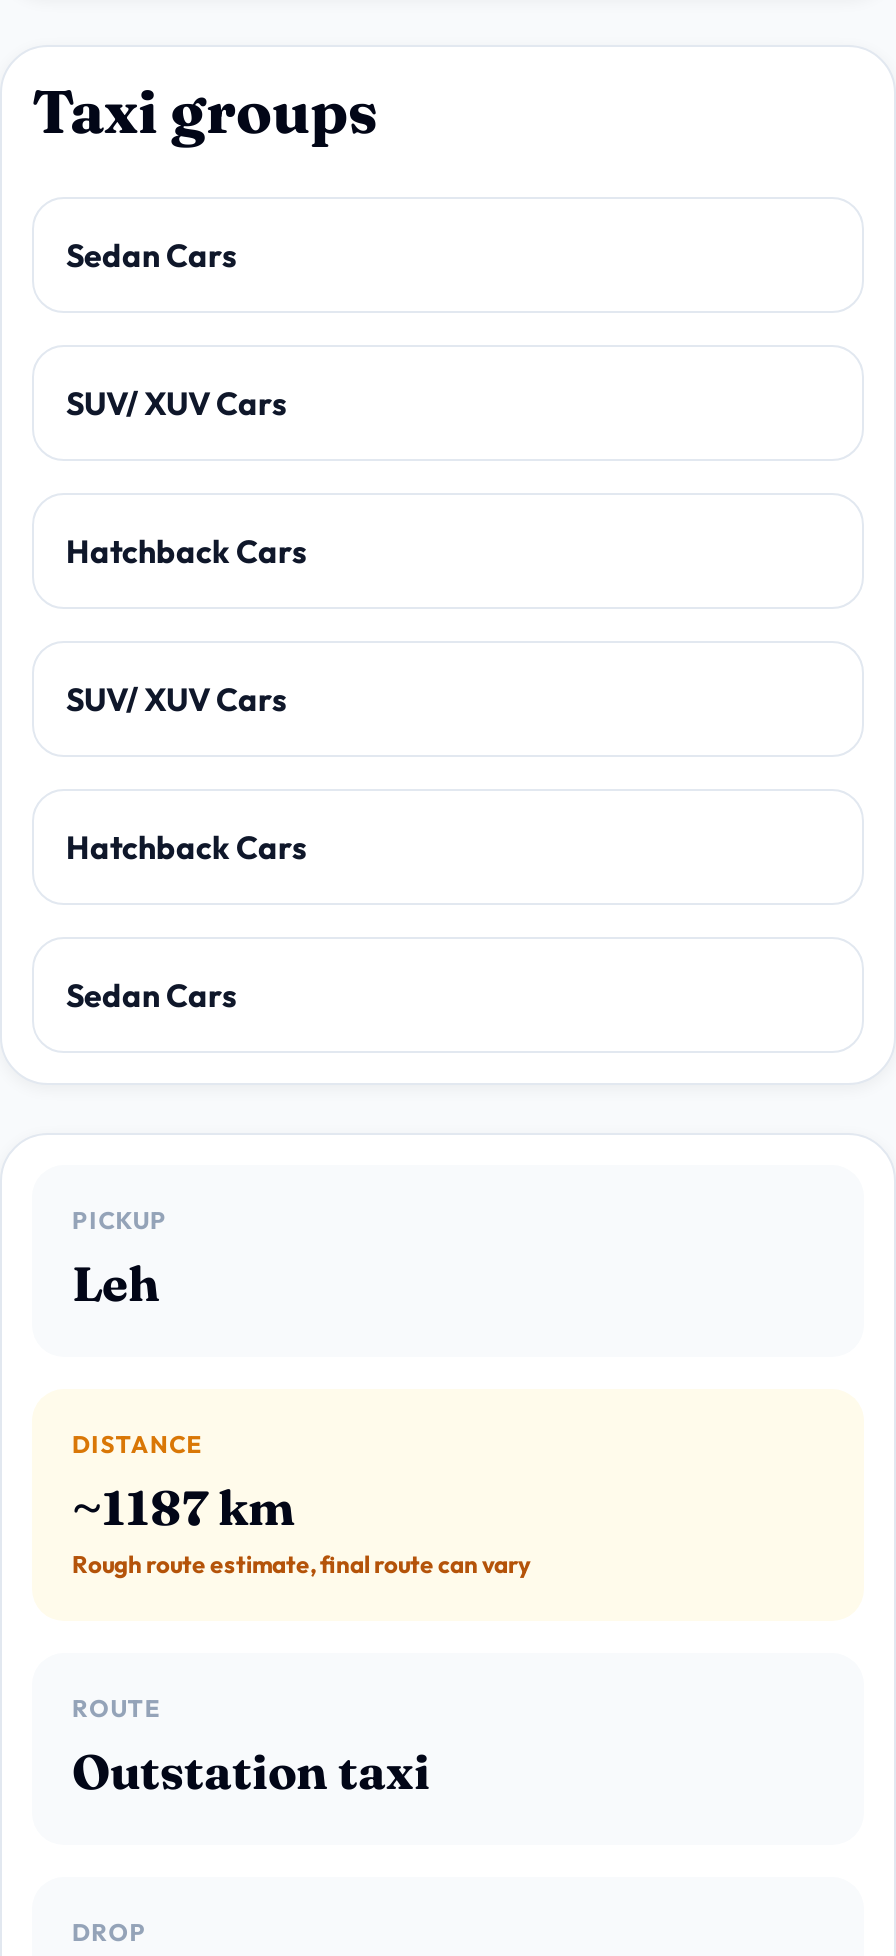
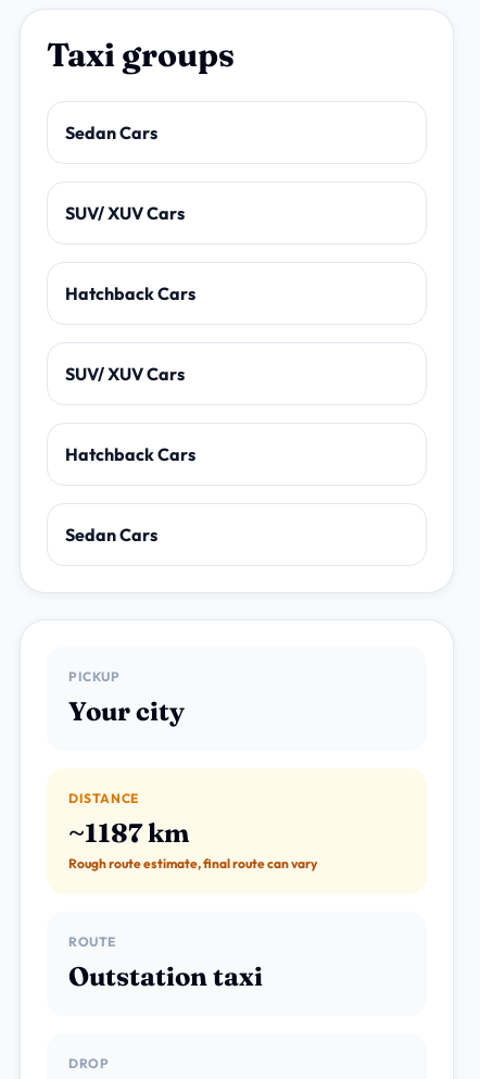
[72,1255,160,1313] Leh -> [68,695,185,727] Your city

